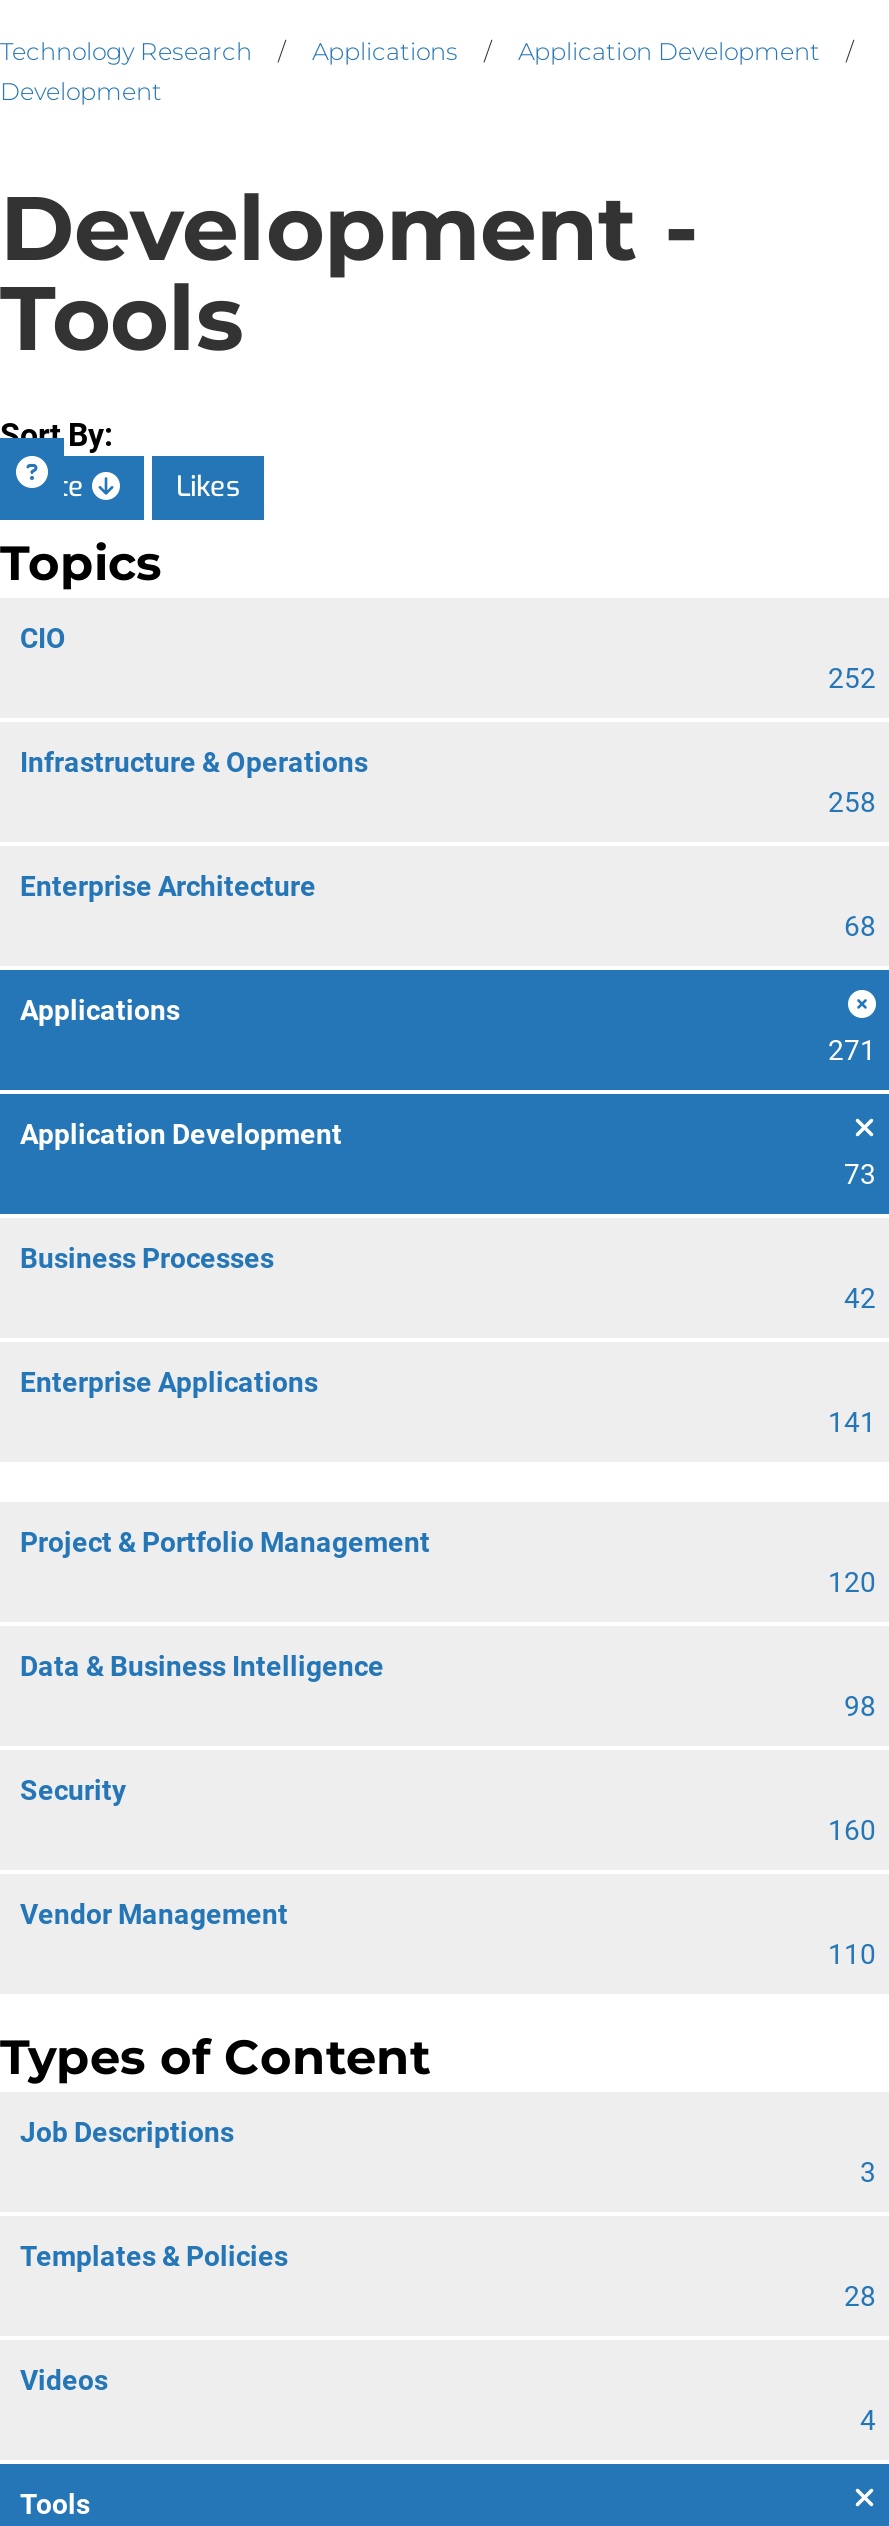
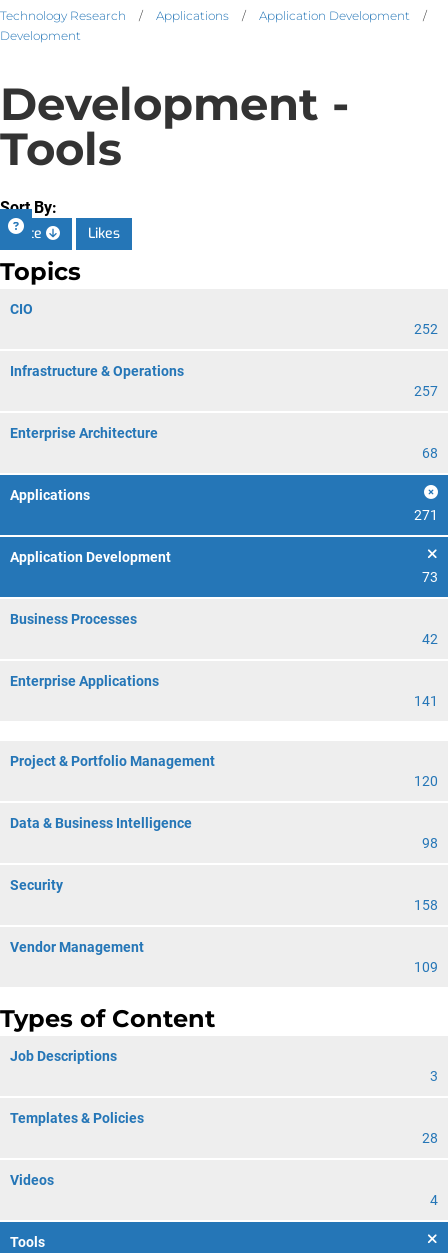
[828,786,876,818] 258 -> [414,383,438,399] 257
[828,1814,876,1846] 160 -> [414,897,438,913] 158
[828,1938,876,1970] 110 -> [414,959,438,975] 109

